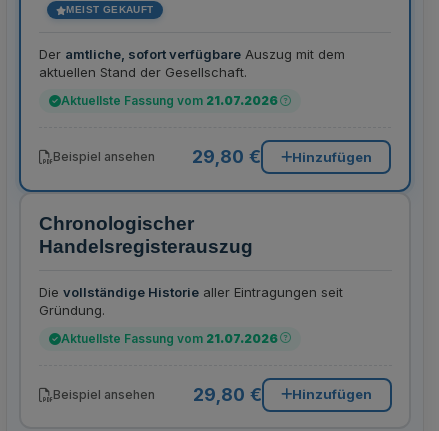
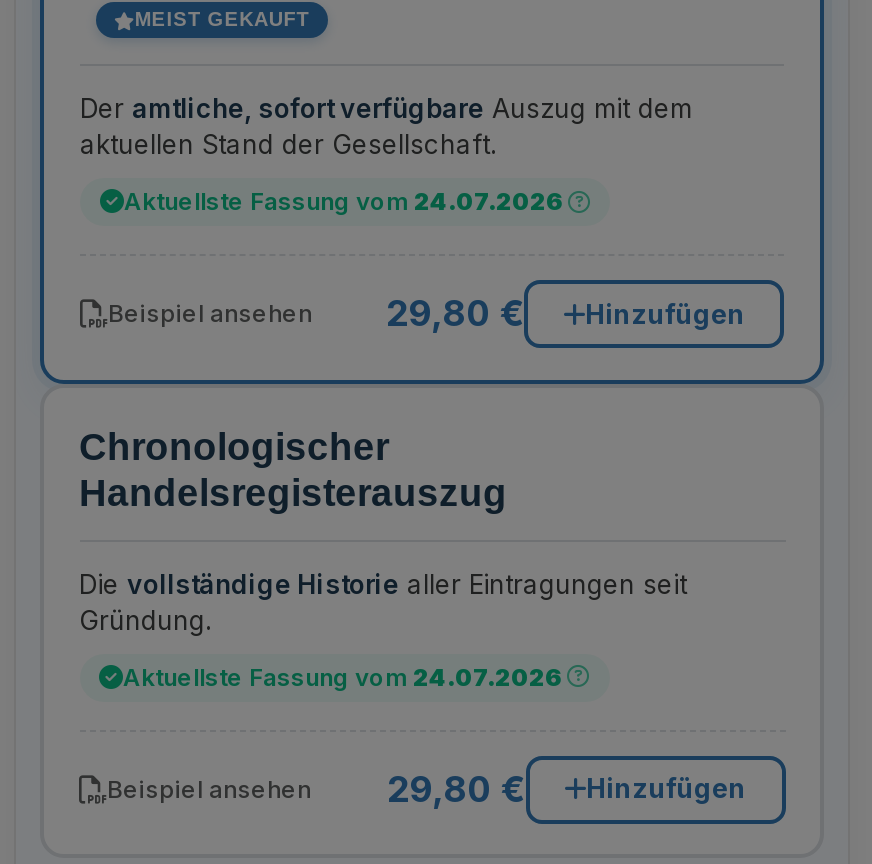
[61,93,278,108] Aktuellste Fassung vom 21.07.2026 -> [124,186,564,216] Aktuellste Fassung vom 24.07.2026
[60,331,277,346] Aktuellste Fassung vom 21.07.2026 -> [123,661,563,691] Aktuellste Fassung vom 24.07.2026

